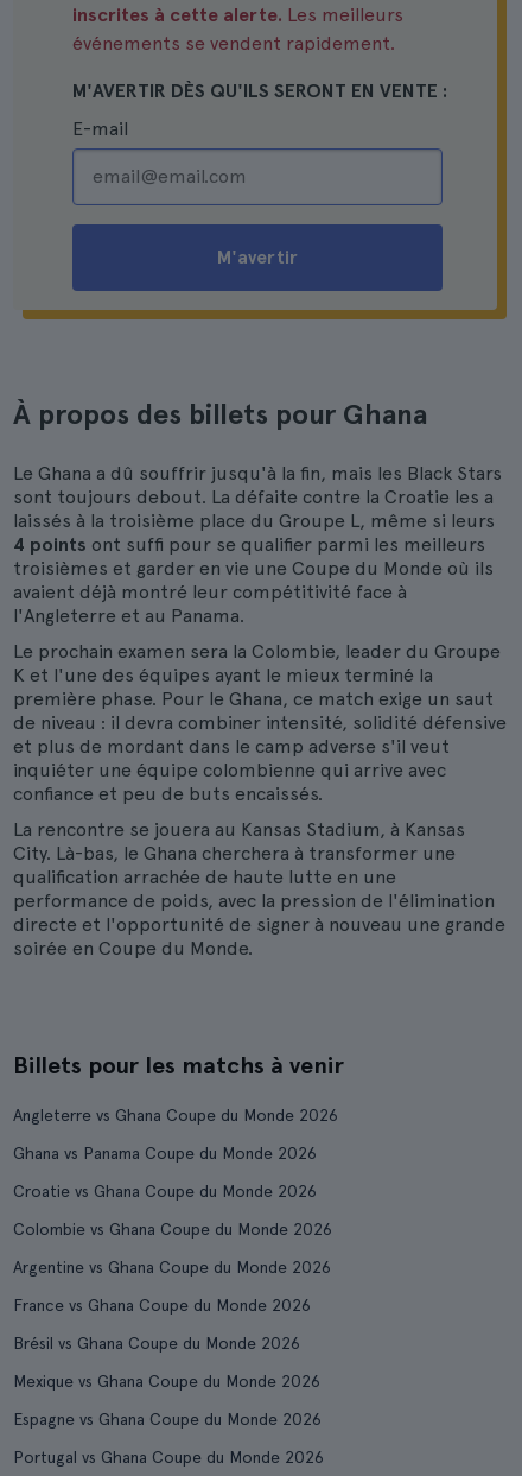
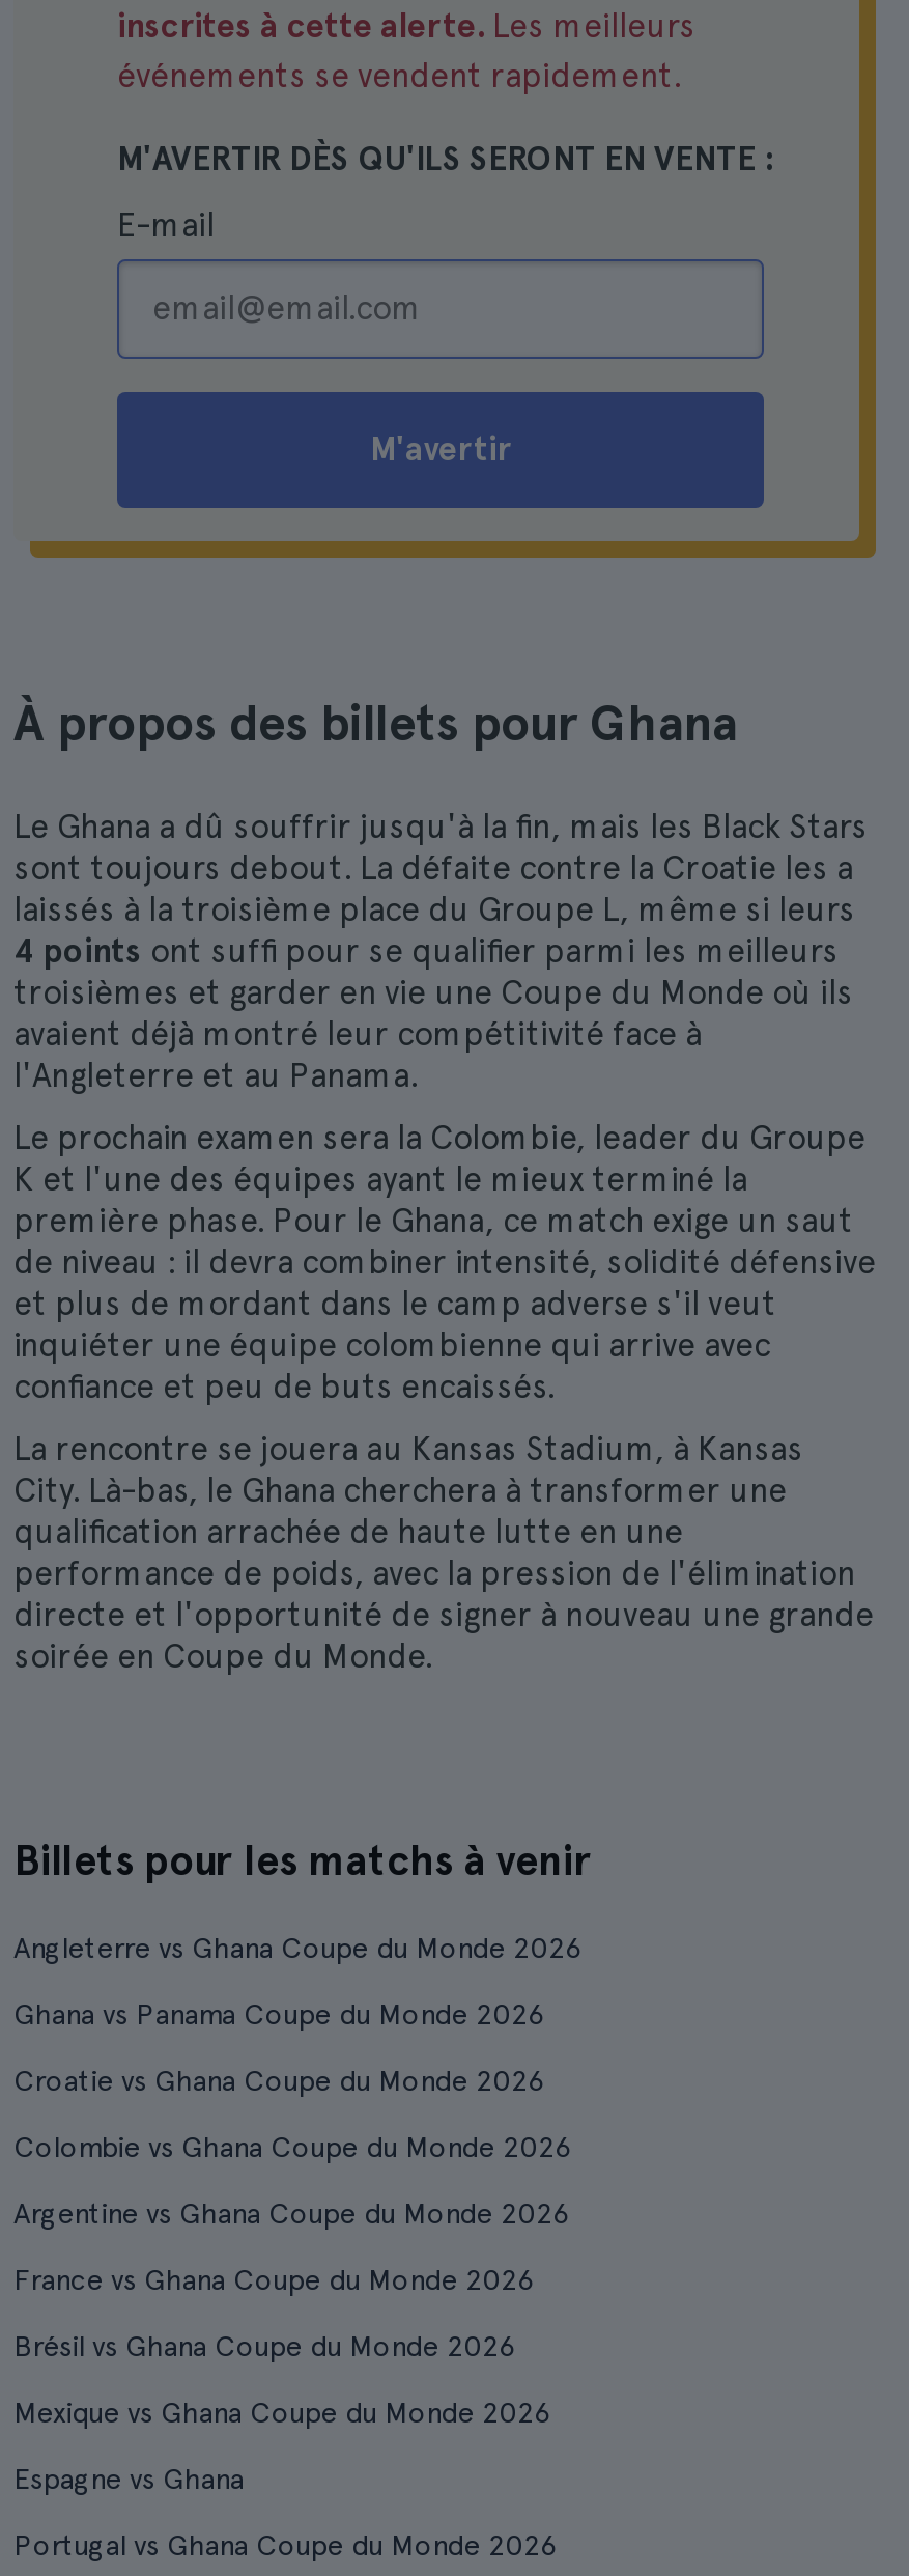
[13,1410,322,1429] Espagne vs Ghana Coupe du Monde 2026 -> [13,2462,244,2495] Espagne vs Ghana

